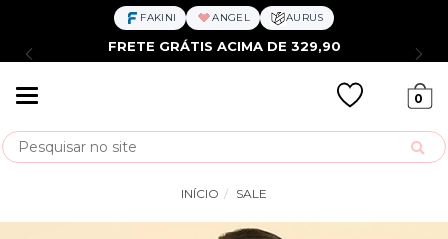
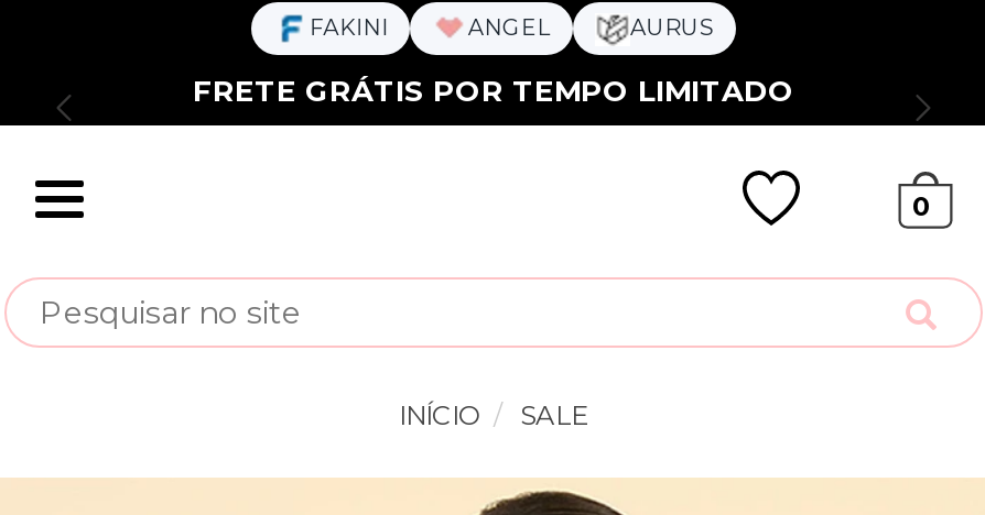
[107,38,340,54] FRETE GRÁTIS ACIMA DE 329,90 -> [193,73,794,108] FRETE GRÁTIS POR TEMPO LIMITADO

